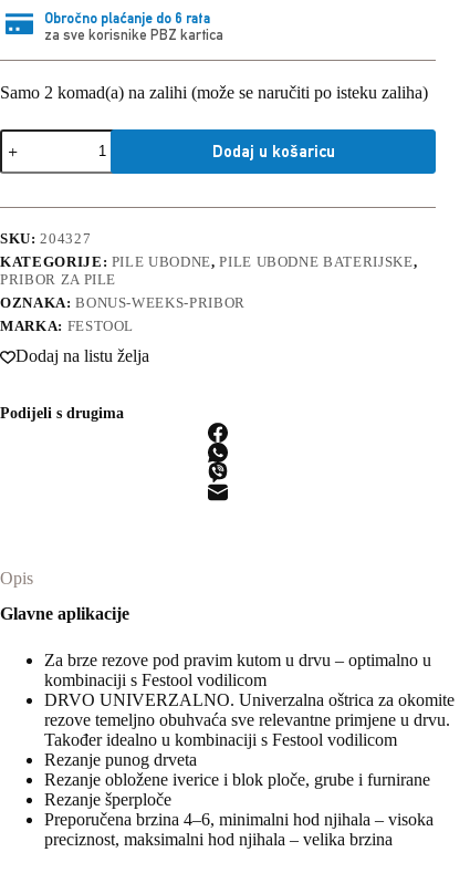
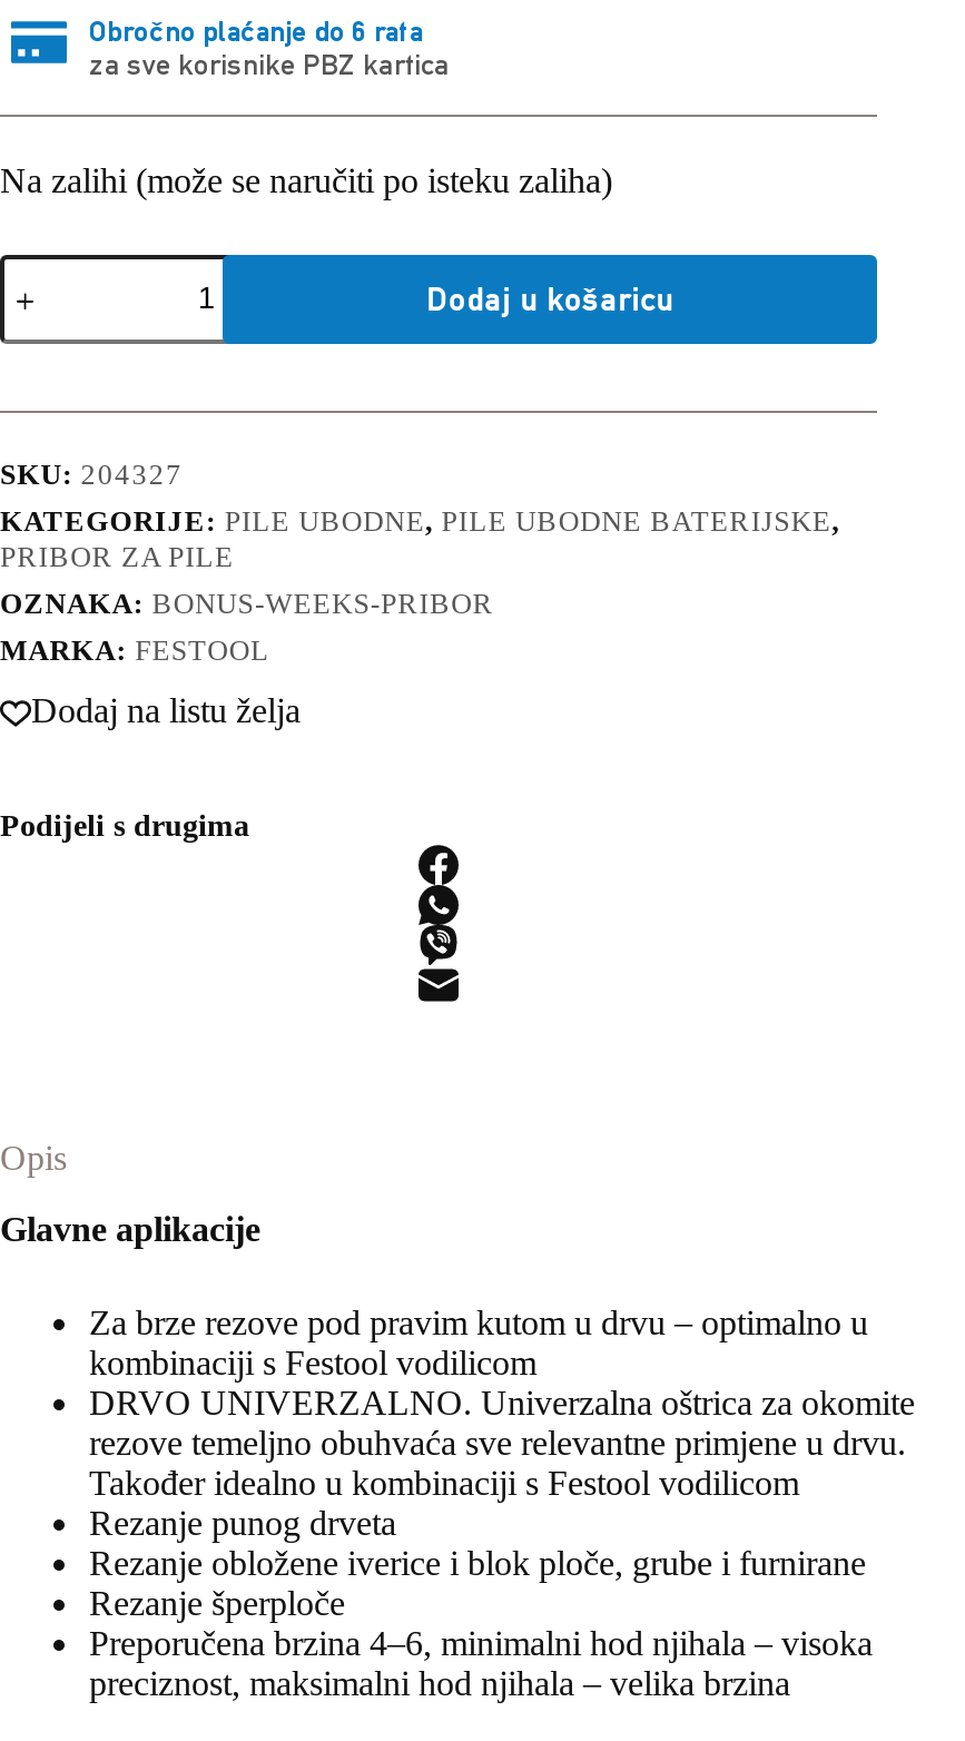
[0,82,428,101] Samo 2 komad(a) na zalihi (može se naručiti po isteku zaliha) -> [0,160,612,198] Na zalihi (može se naručiti po isteku zaliha)

